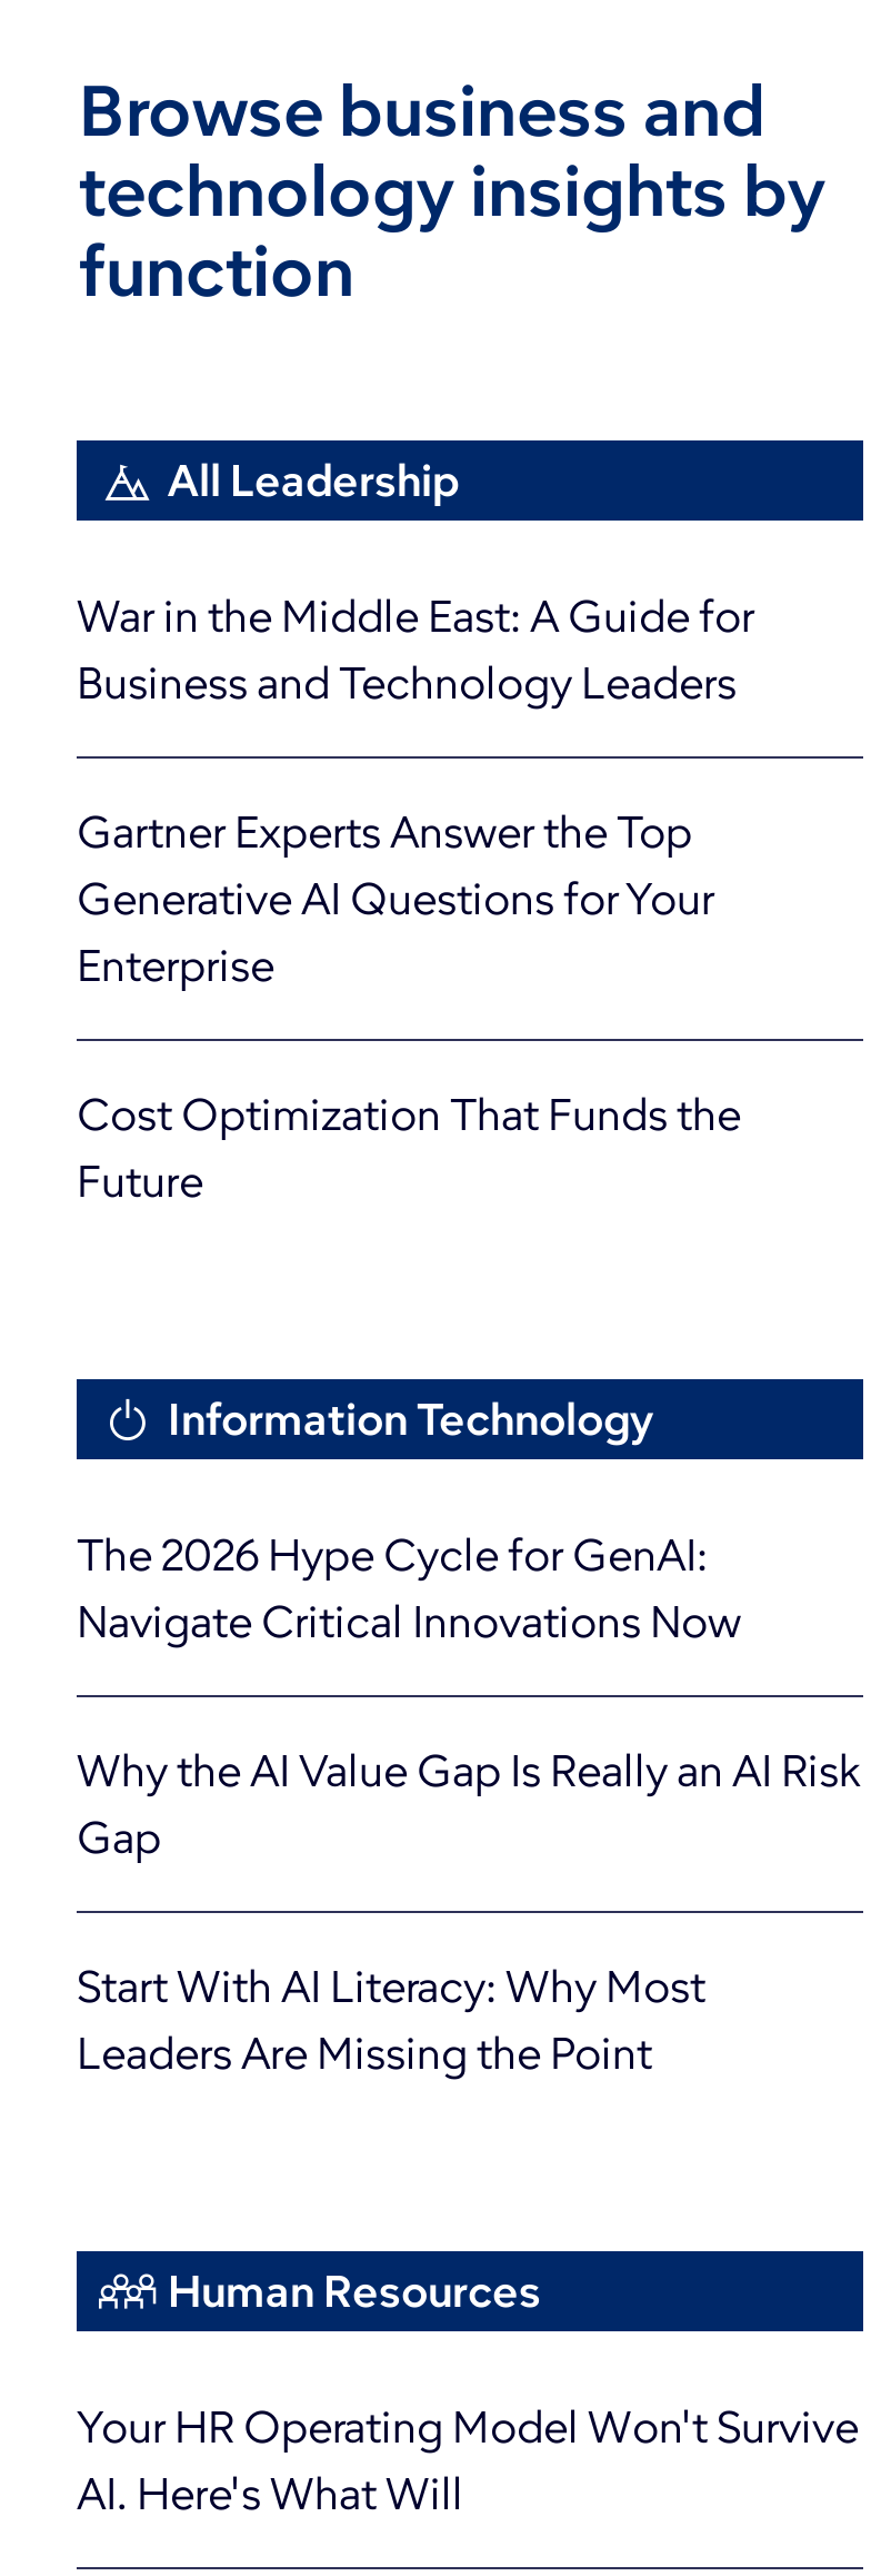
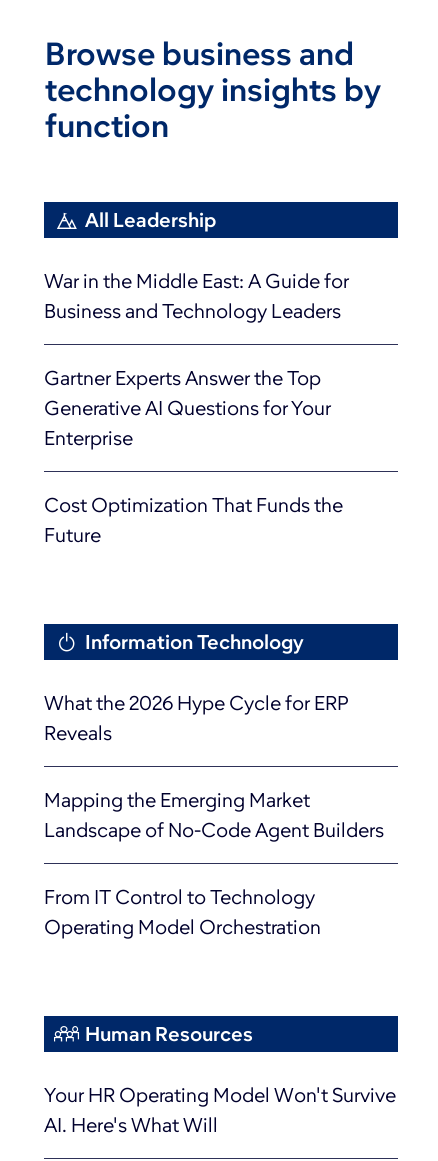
[77,1529,741,1649] The 2026 Hype Cycle for GenAI: | Navigate Critical Innovations Now -> [44,691,349,745] What the 2026 Hype Cycle for ERP | Reveals
[77,1745,861,1865] Why the AI Value Gap Is Really an AI Risk | Gap -> [44,788,384,842] Mapping the Emerging Market | Landscape of No-Code Agent Builders
[77,1961,705,2081] Start With AI Literacy: Why Most | Leaders Are Missing the Point -> [44,885,321,939] From IT Control to Technology | Operating Model Orchestration

